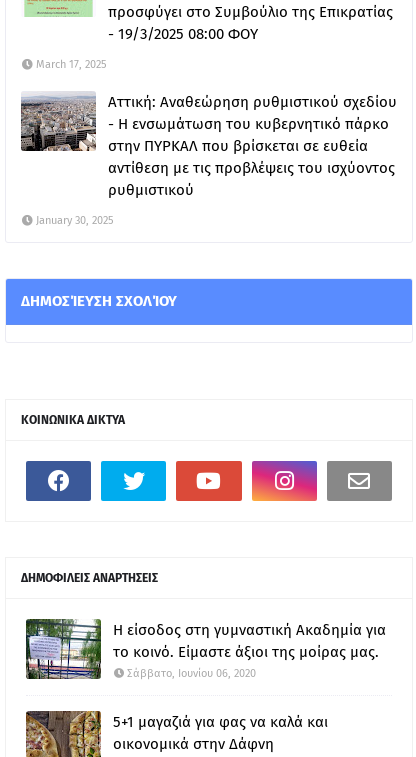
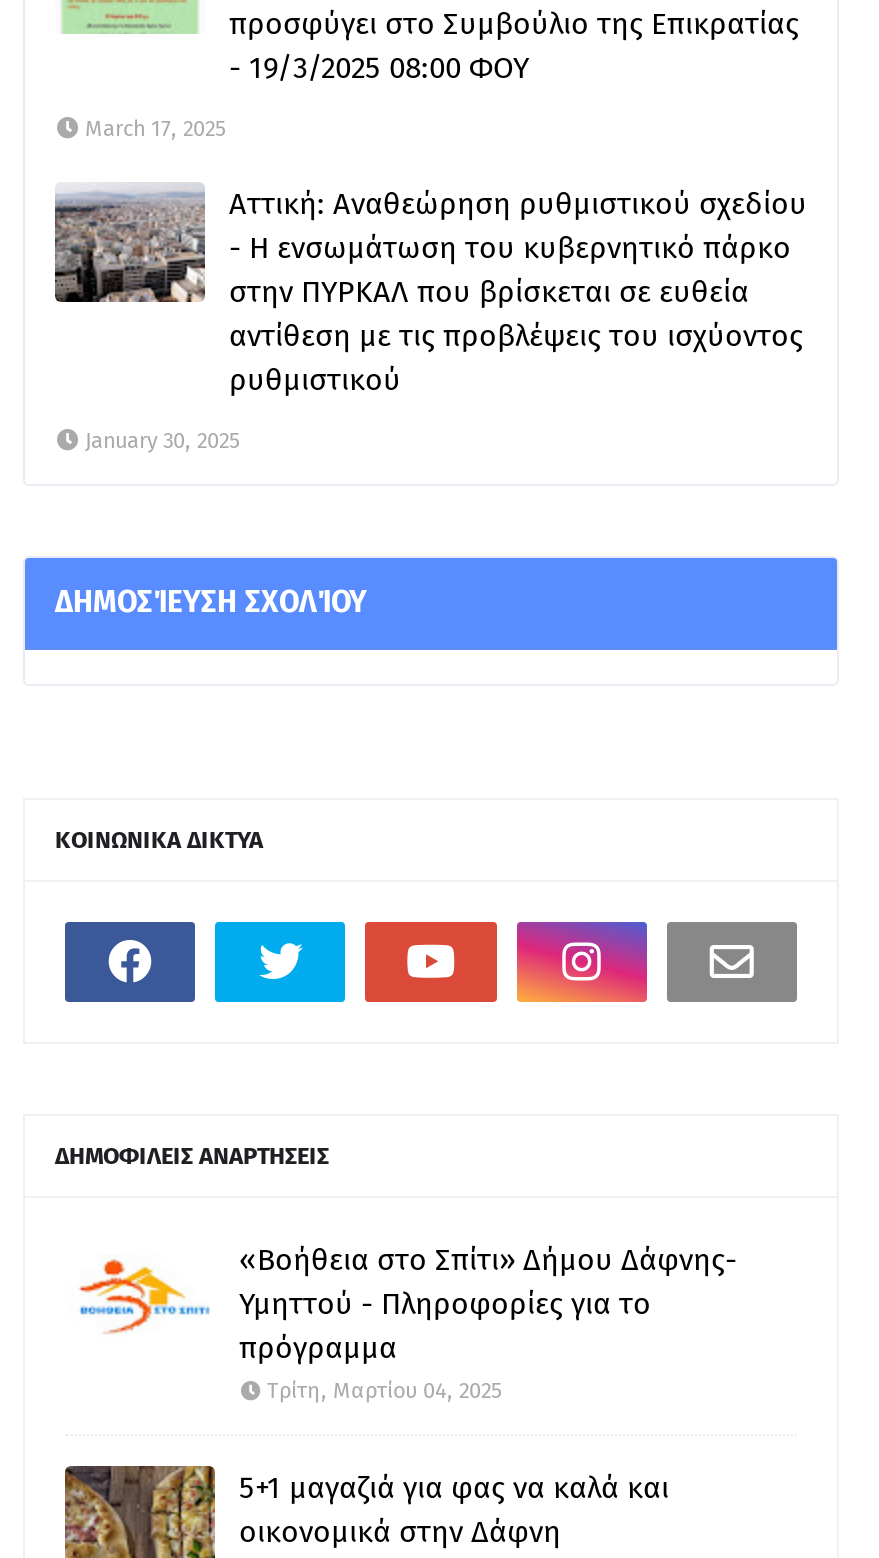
[25,618,386,680] [image] | Η είσοδος στη γυμναστική Ακαδημία για | το κοινό. Είμαστε άξιοι της μοίρας μας. | Σάββατο, Ιουνίου 06, 2020 -> [65,1242,737,1404] [image] | «Βοήθεια στο Σπίτι» Δήμου Δάφνης- | Υμηττού - Πληροφορίες για το | πρόγραμμα | Τρίτη, Μαρτίου 04, 2025

